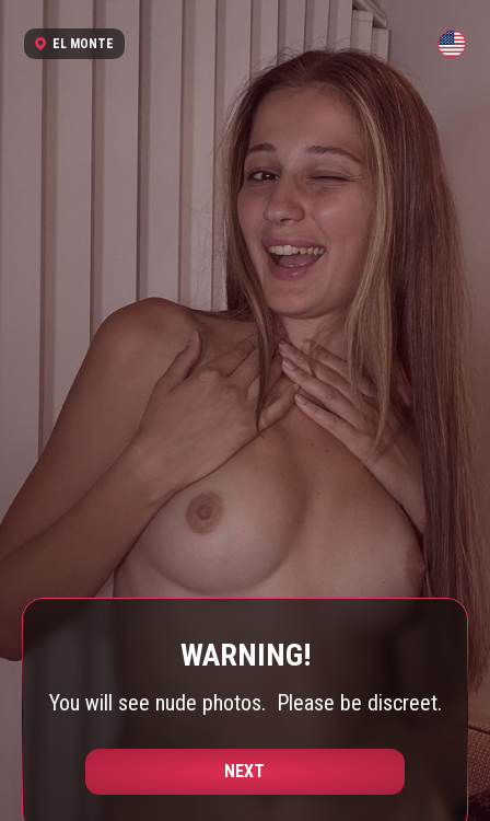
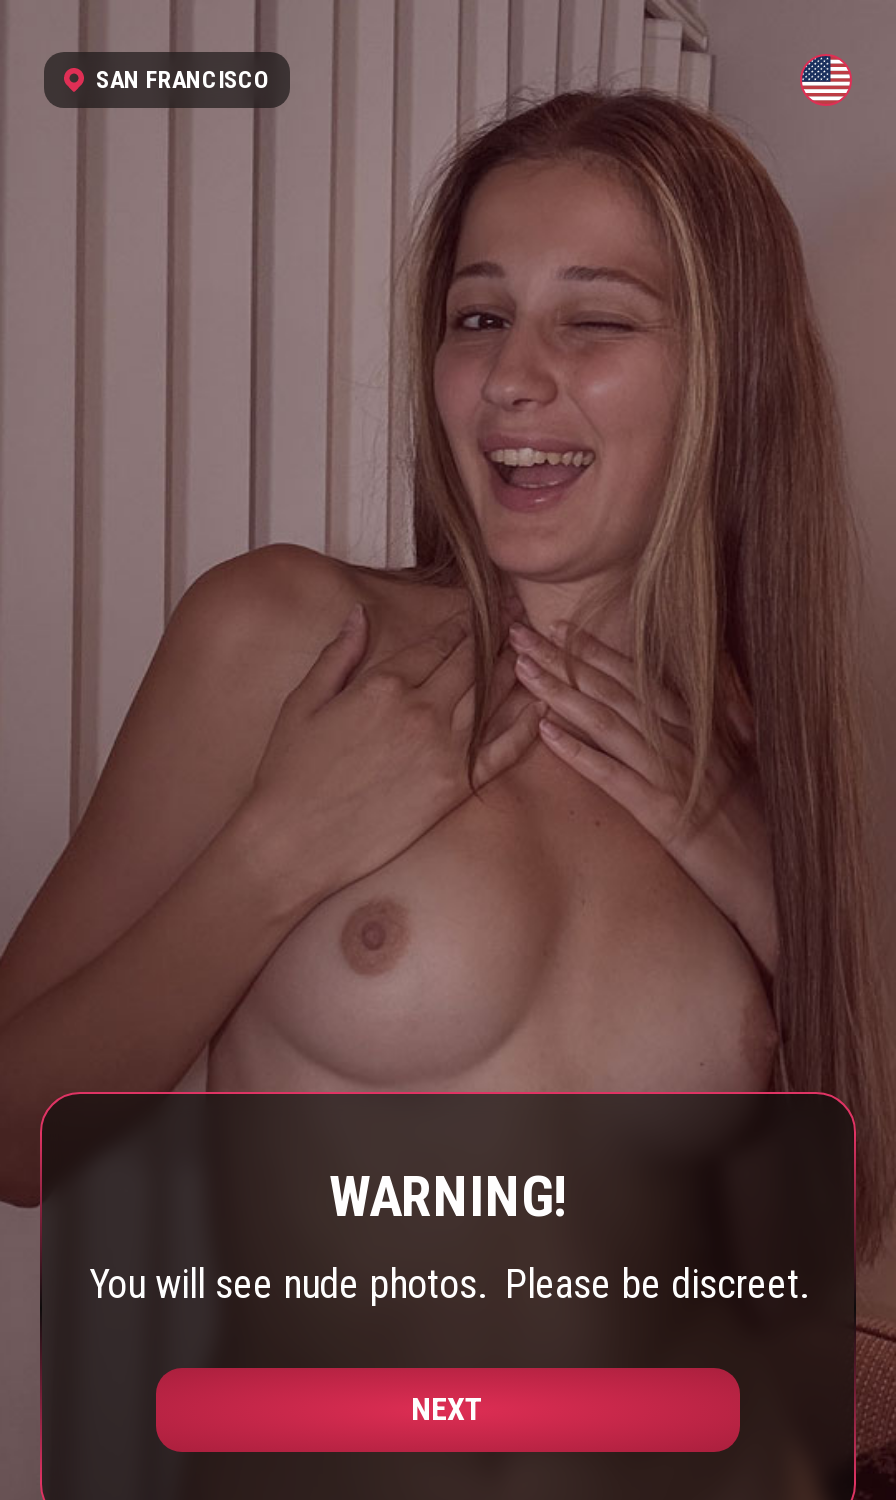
[52,36,114,51] EL MONTE -> [96,66,270,94] SAN FRANCISCO

